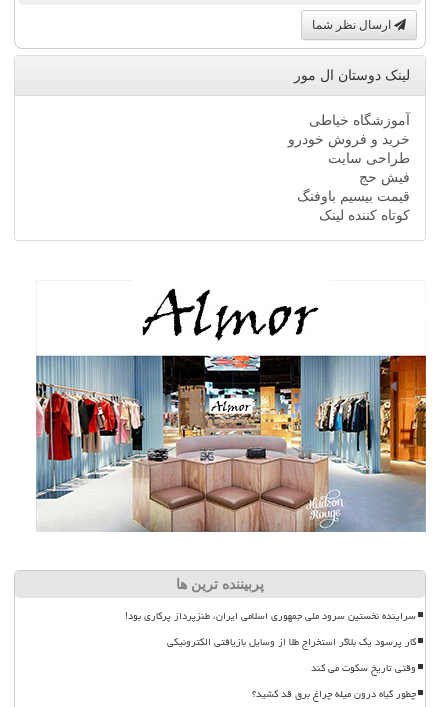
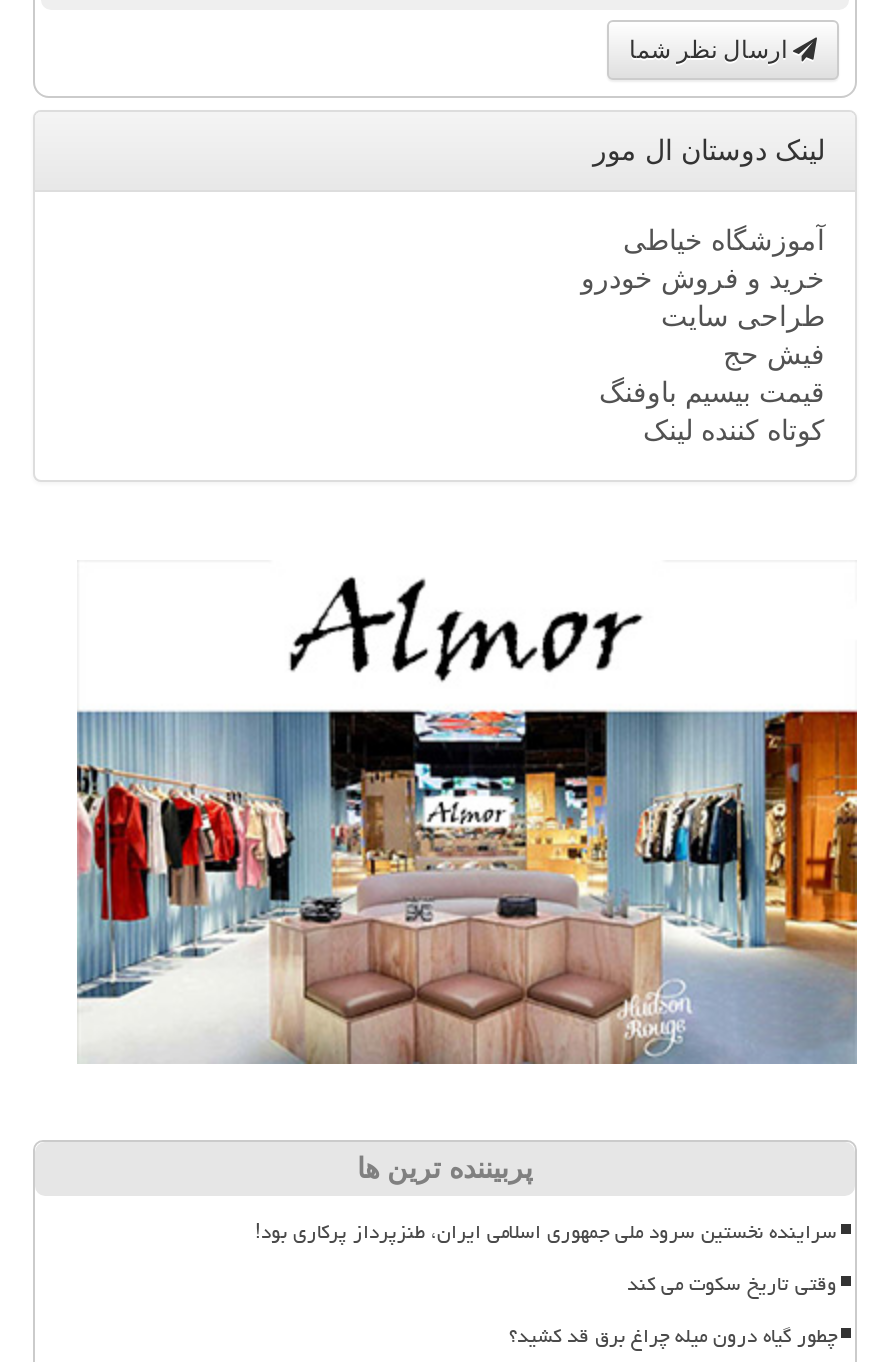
[167,632,416,652] کار پرسود یک بلاگر استخراج طلا از وسایل بازیافتی الکترونیکی -> none

